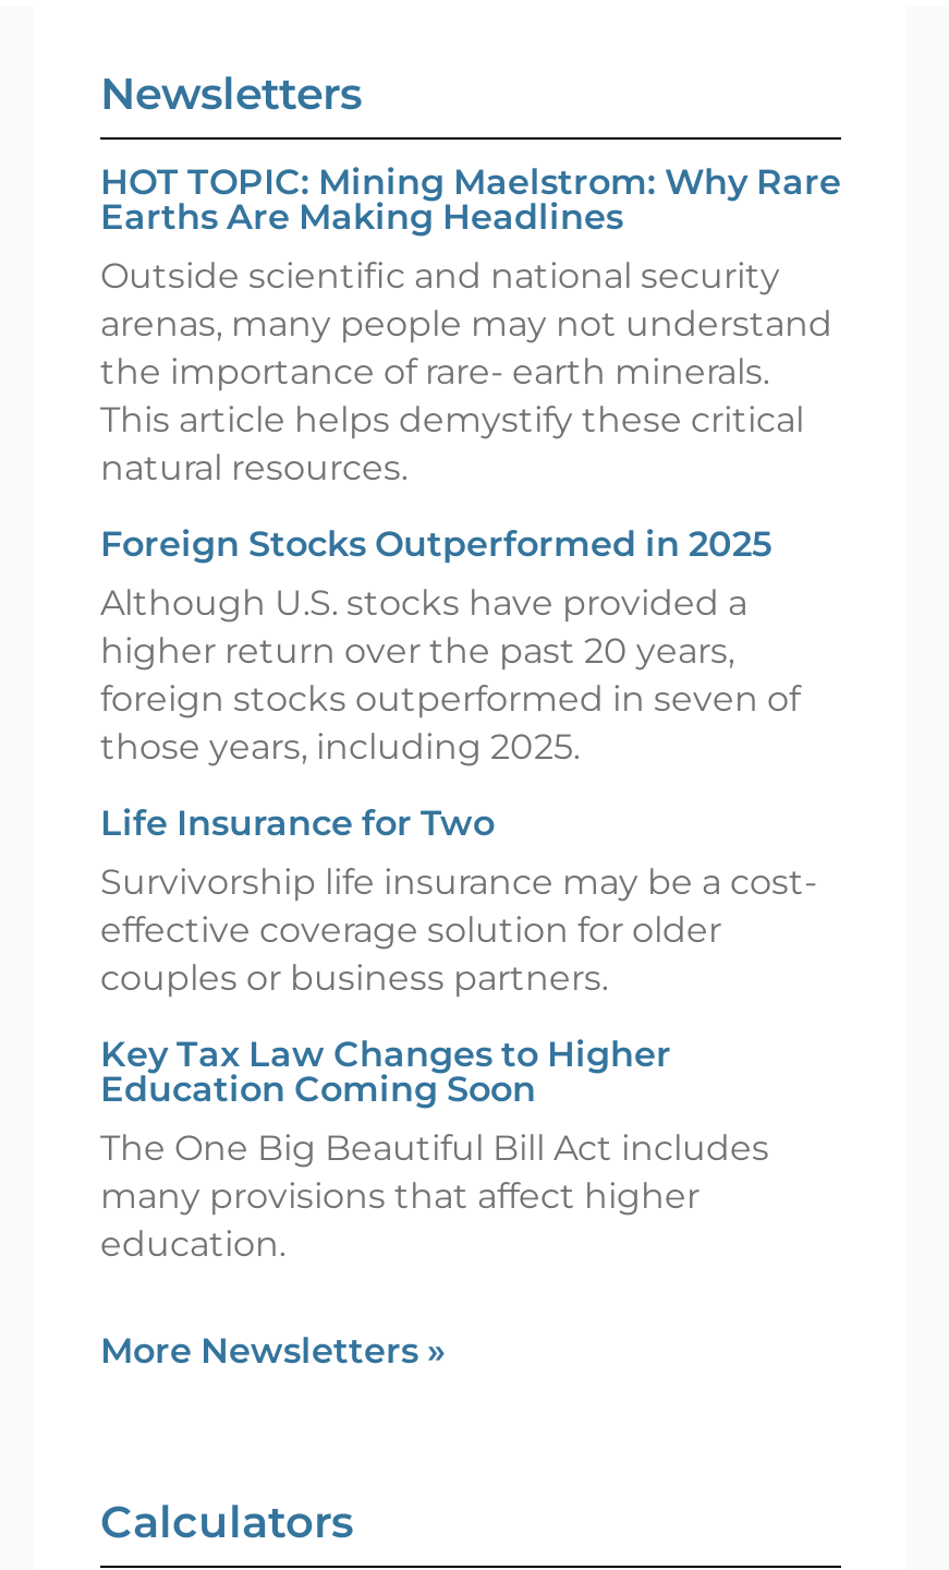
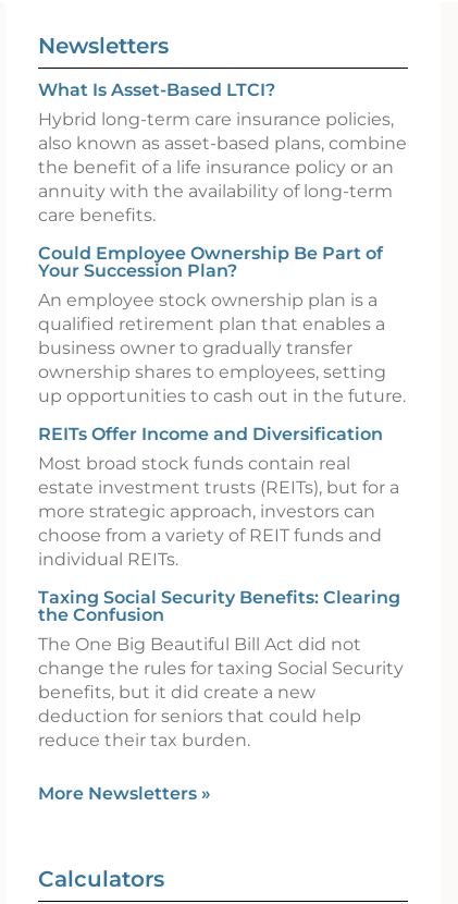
[100,161,841,488] HOT TOPIC: Mining Maelstrom: Why Rare | Earths Are Making Headlines | Outside scientific and national security | arenas, many people may not understand | the importance of rare- earth minerals. | This article helps demystify these critical | natural resources. -> [38,79,407,225] What Is Asset-Based LTCI? | Hybrid long-term care insurance policies, | also known as asset-based plans, combine | the benefit of a life insurance policy or an | annuity with the availability of long-term | care benefits.
[100,523,800,767] Foreign Stocks Outperformed in 2025 | Although U.S. stocks have provided a | higher return over the past 20 years, | foreign stocks outperformed in seven of | those years, including 2025. -> [38,243,406,406] Could Employee Ownership Be Part of | Your Succession Plan? | An employee stock ownership plan is a | qualified retirement plan that enables a | business owner to gradually transfer | ownership shares to employees, setting | up opportunities to cash out in the future.
[100,802,817,998] Life Insurance for Two | Survivorship life insurance may be a cost- | effective coverage solution for older | couples or business partners. -> [38,423,399,569] REITs Offer Income and Diversification | Most broad stock funds contain real | estate investment trusts (REITs), but for a | more strategic approach, investors can | choose from a variety of REIT funds and | individual REITs.
[100,1033,769,1264] Key Tax Law Changes to Higher | Education Coming Soon | The One Big Beautiful Bill Act includes | many provisions that affect higher | education. -> [38,587,404,750] Taxing Social Security Benefits: Clearing | the Confusion | The One Big Beautiful Bill Act did not | change the rules for taxing Social Security | benefits, but it did create a new | deduction for seniors that could help | reduce their tax burden.

